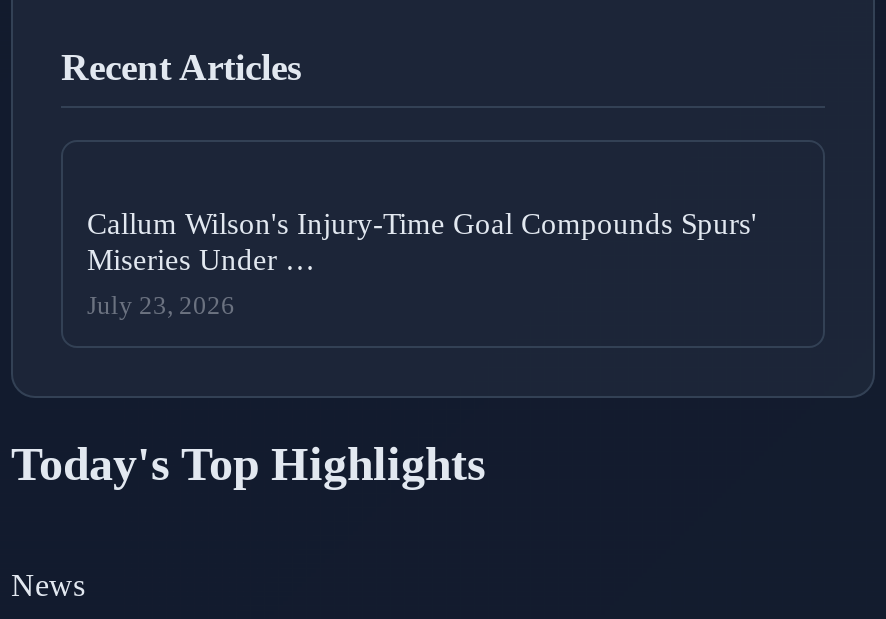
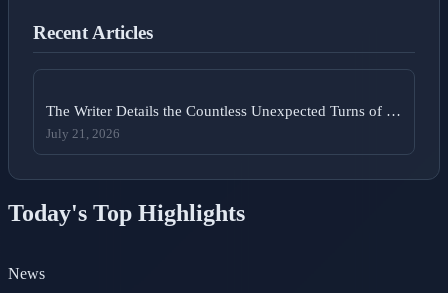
[87,206,757,276] Callum Wilson's Injury-Time Goal Compounds Spurs' | Miseries Under … -> [46,102,401,119] The Writer Details the Countless Unexpected Turns of …
[87,292,235,320] July 23, 2026 -> [46,127,120,141] July 21, 2026

